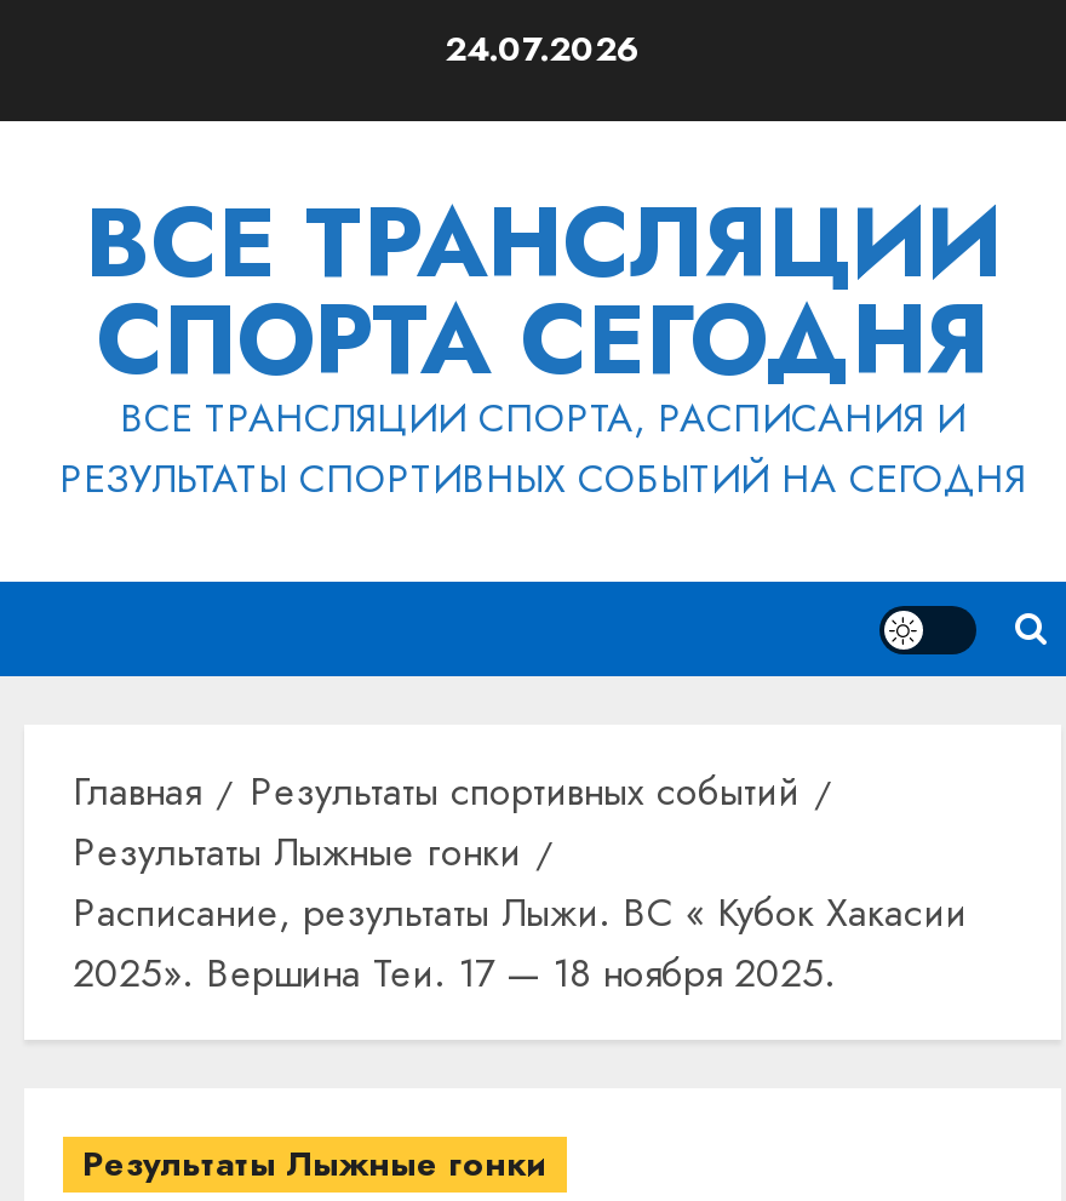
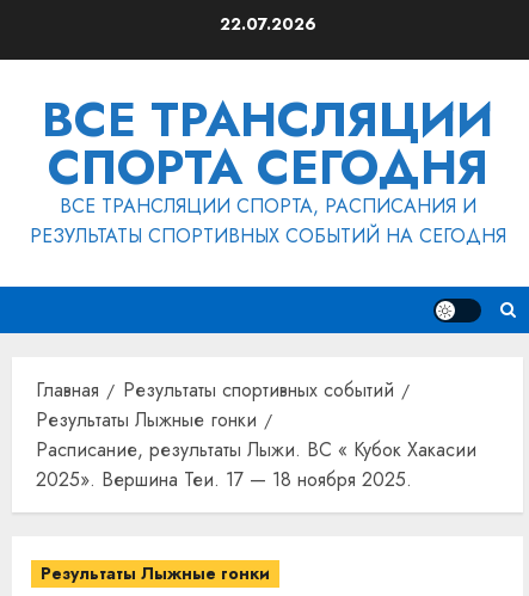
[445,24,641,72] 24.07.2026 -> [219,12,316,36] 22.07.2026

